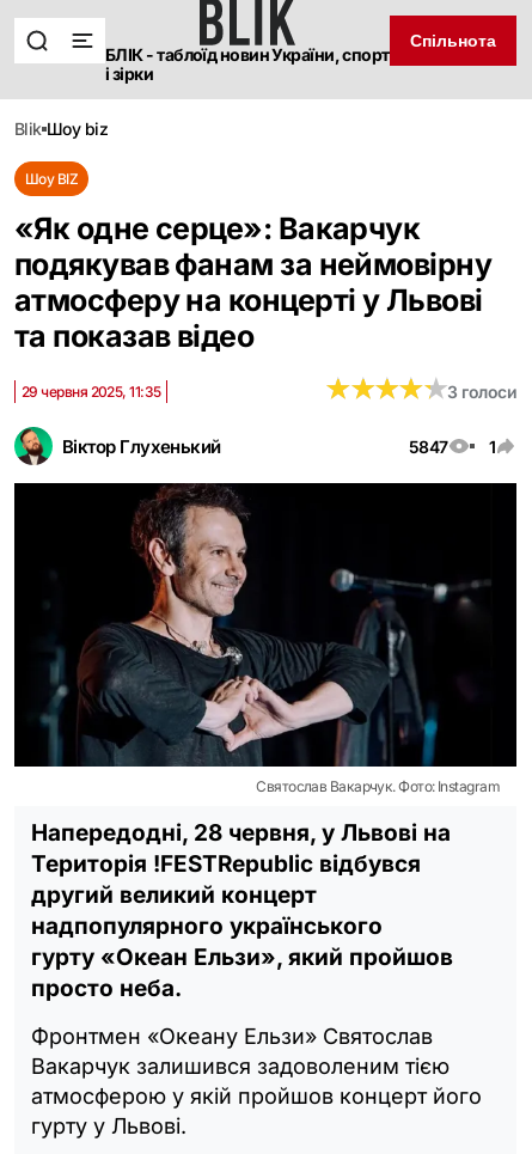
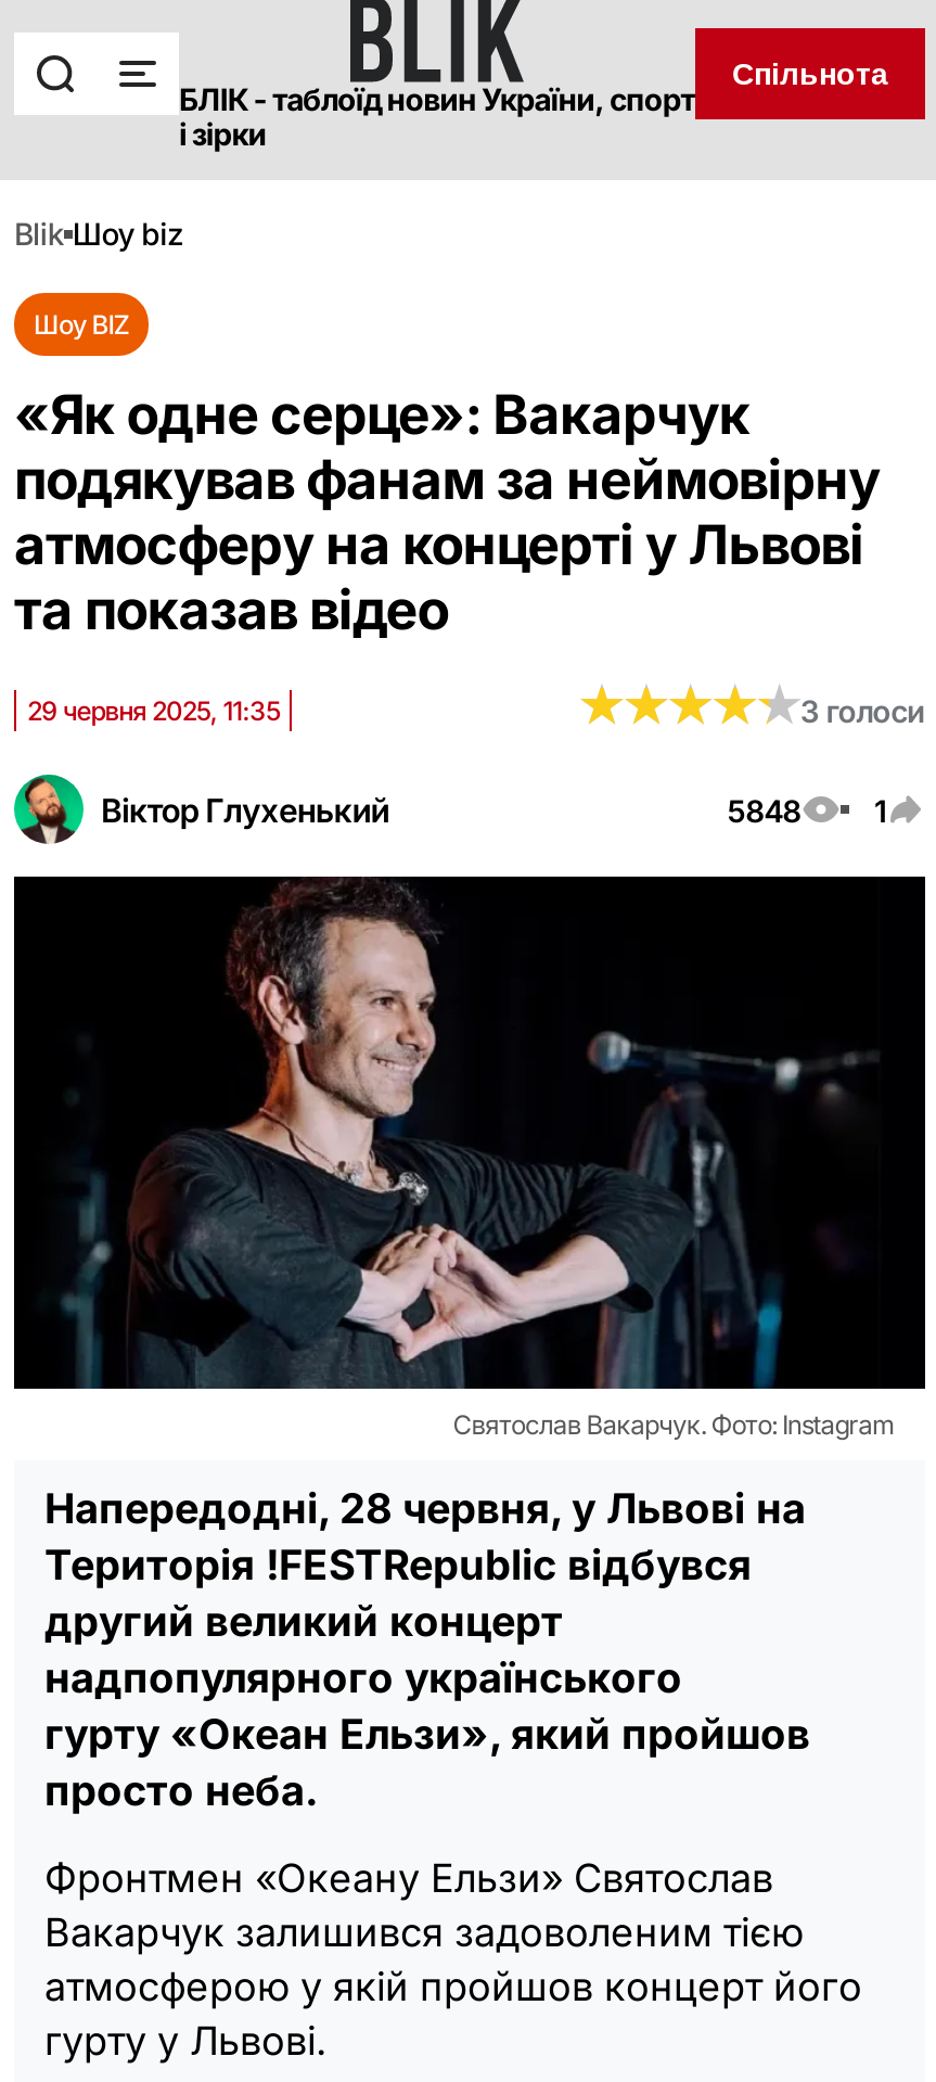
[409,436,495,456] 5847 1 -> [727,791,886,828] 5848 1

